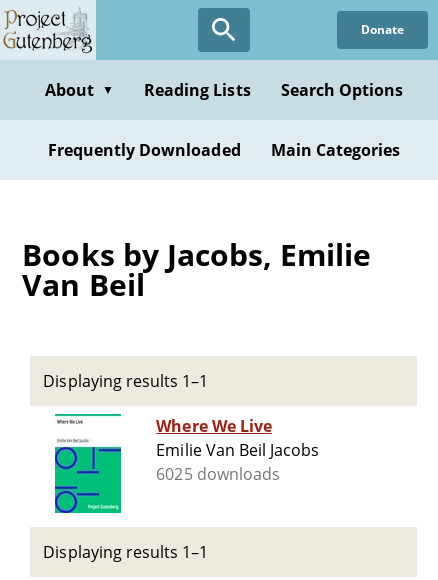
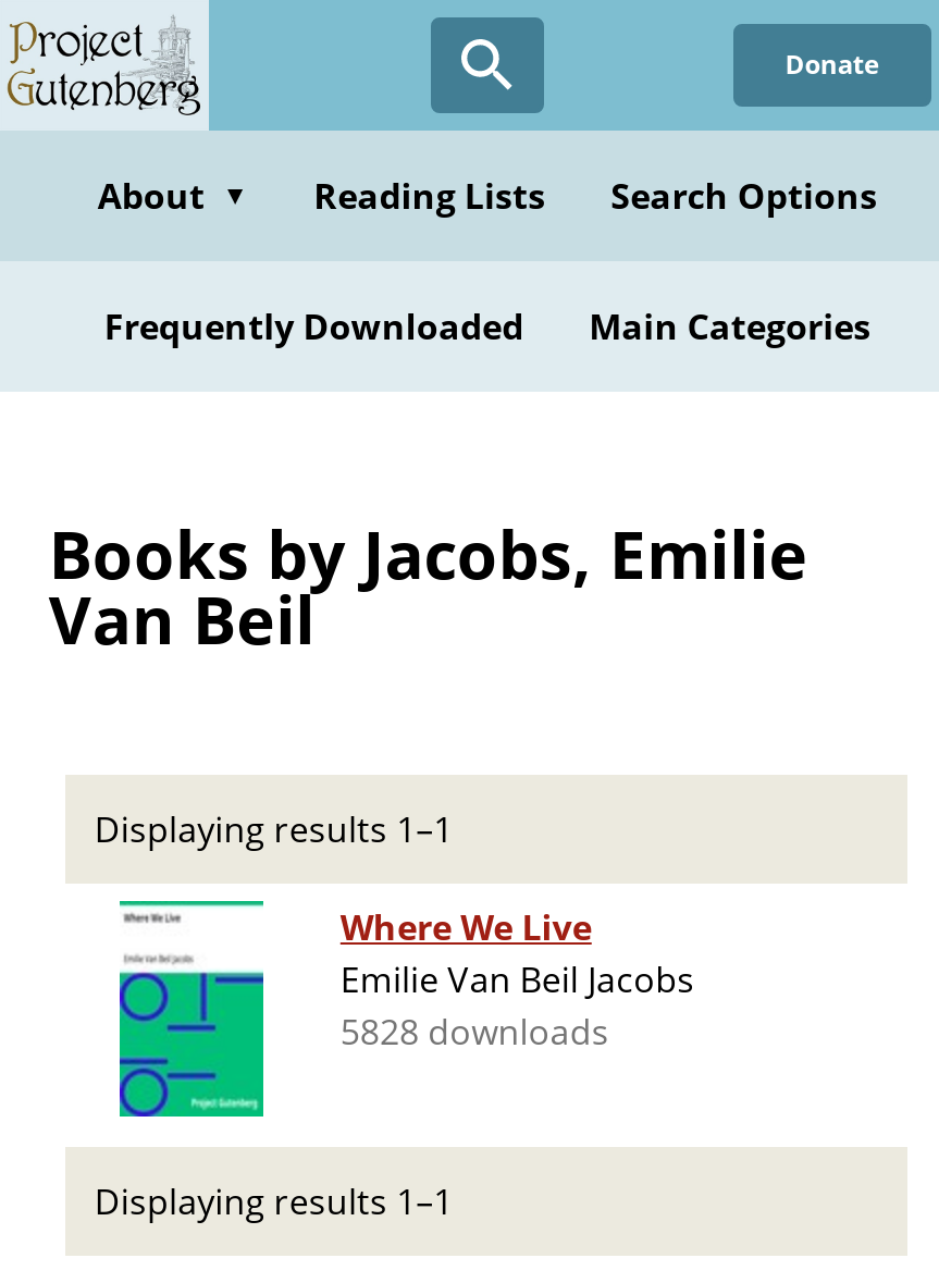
[156,463,280,485] 6025 downloads -> [340,1008,609,1056] 5828 downloads

